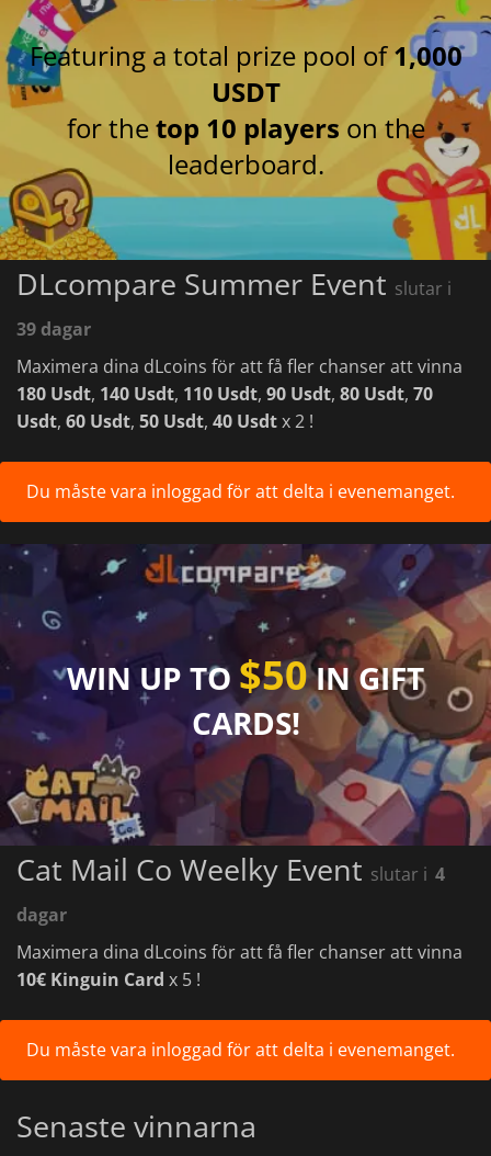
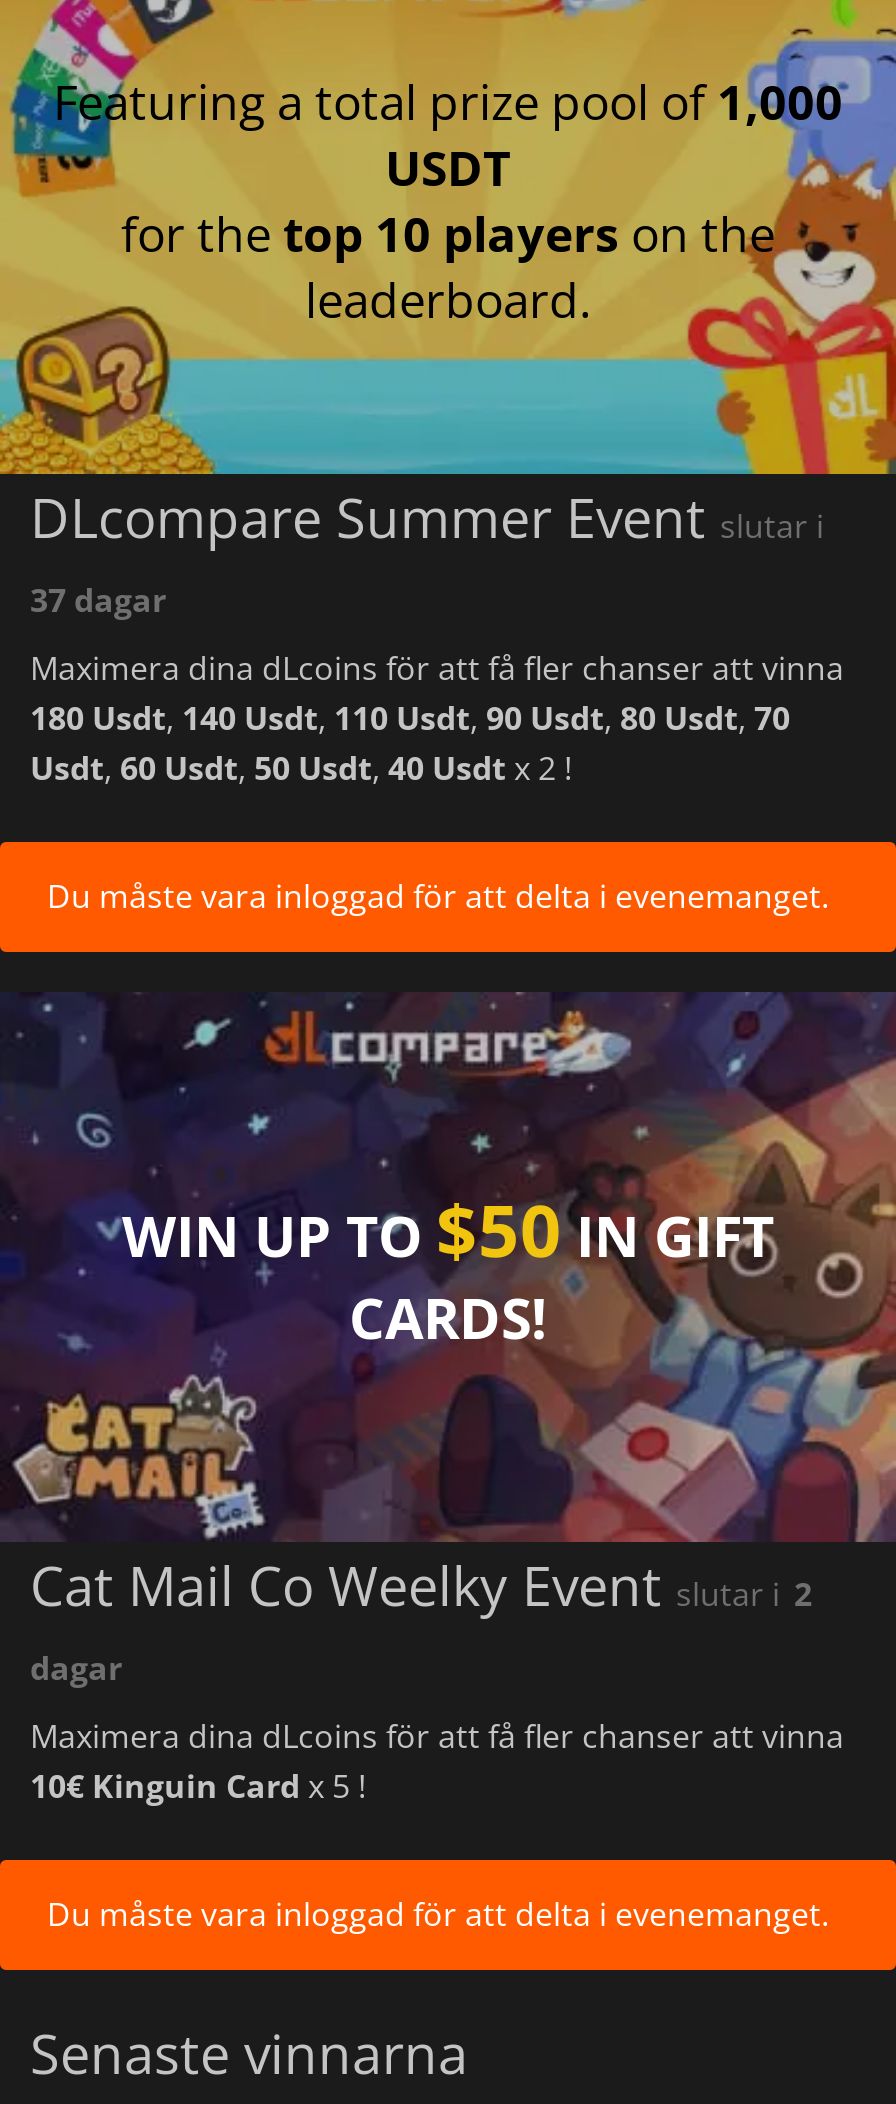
[16,317,91,341] 39 dagar -> [30,578,166,622] 37 dagar
[16,849,445,890] Cat Mail Co Weelky Event slutar i 4 -> [30,1548,812,1622] Cat Mail Co Weelky Event slutar i 2

